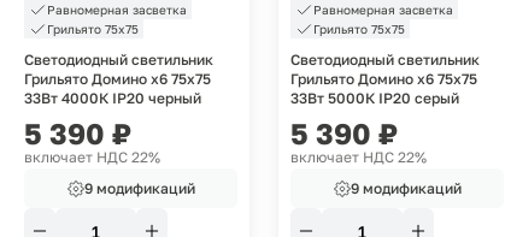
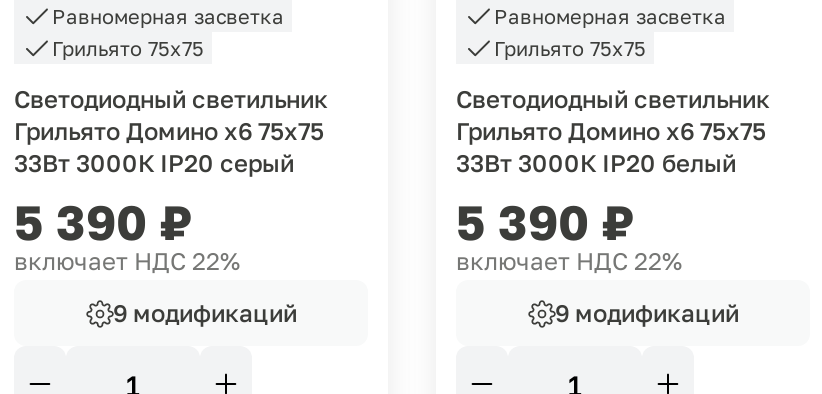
[24,89,201,107] 33Вт 4000К IP20 черный -> [14,148,294,178] 33Вт 3000К IP20 серый
[290,89,459,107] 33Вт 5000К IP20 серый -> [456,148,736,178] 33Вт 3000К IP20 белый

